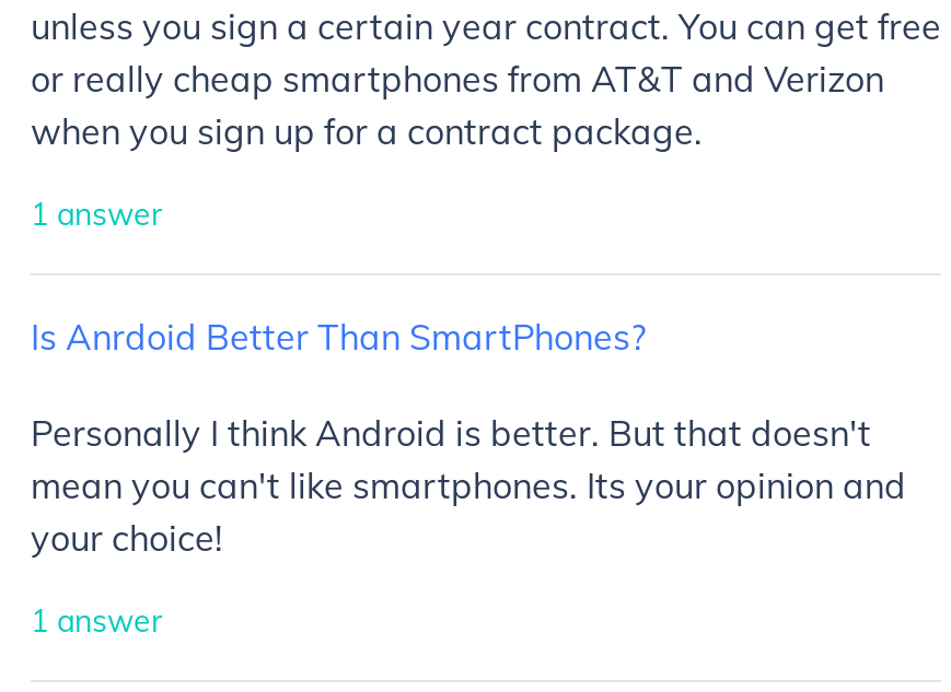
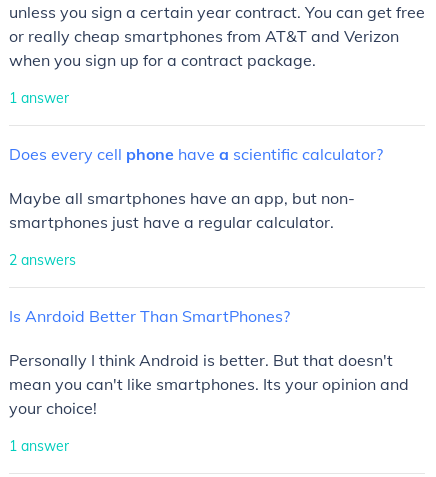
none -> [9,144,383,269] Does every cell phone have a scientific calculator? | Maybe all smartphones have an app, but non- | smartphones just have a regular calculator. | 2 answers

